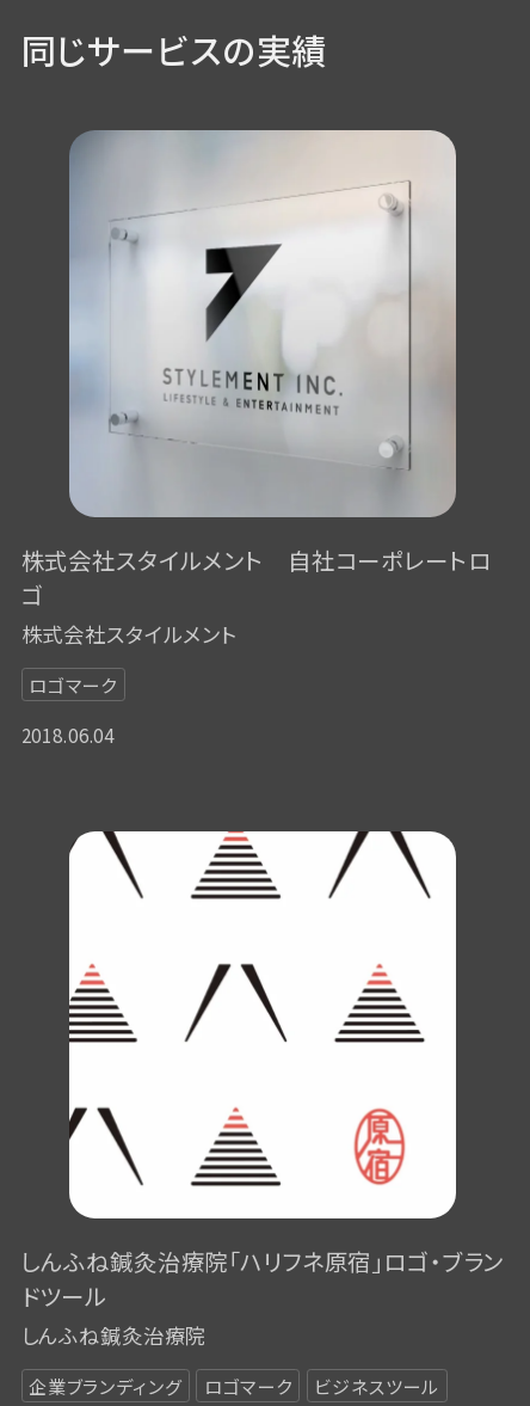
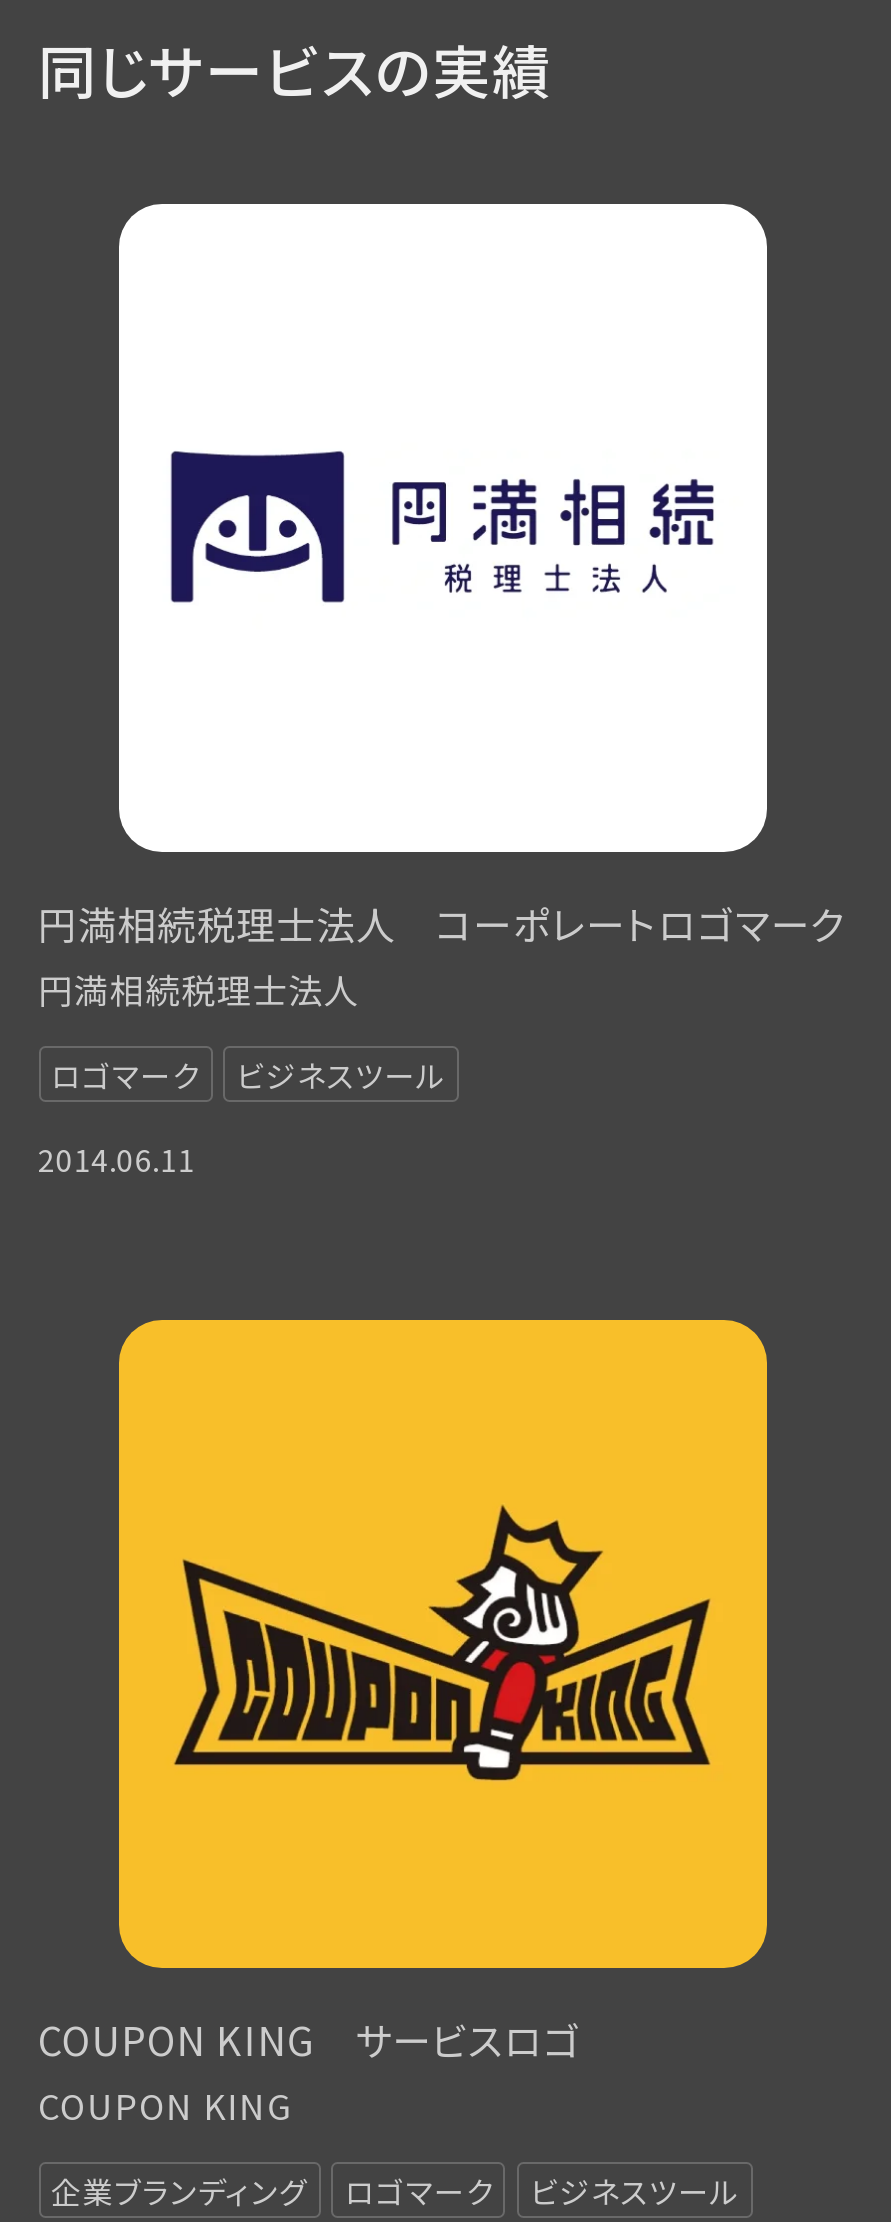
[21,129,491,649] [image] | 株式会社スタイルメント 自社コーポレートロ | ゴ | 株式会社スタイルメント -> [38,204,846,1015] [image] | 円満相続税理士法人 コーポレートロゴマーク | 円満相続税理士法人
[21,723,115,748] 2018.06.04 -> [38,1054,446,1180] ビジネスツール | 2014.06.11
[21,830,504,1350] [image] | しんふね鍼灸治療院「ハリフネ原宿」ロゴ・ブラン | ドツール | しんふね鍼灸治療院 -> [38,1318,769,2131] [image] | COUPON KING サービスロゴ | COUPON KING

